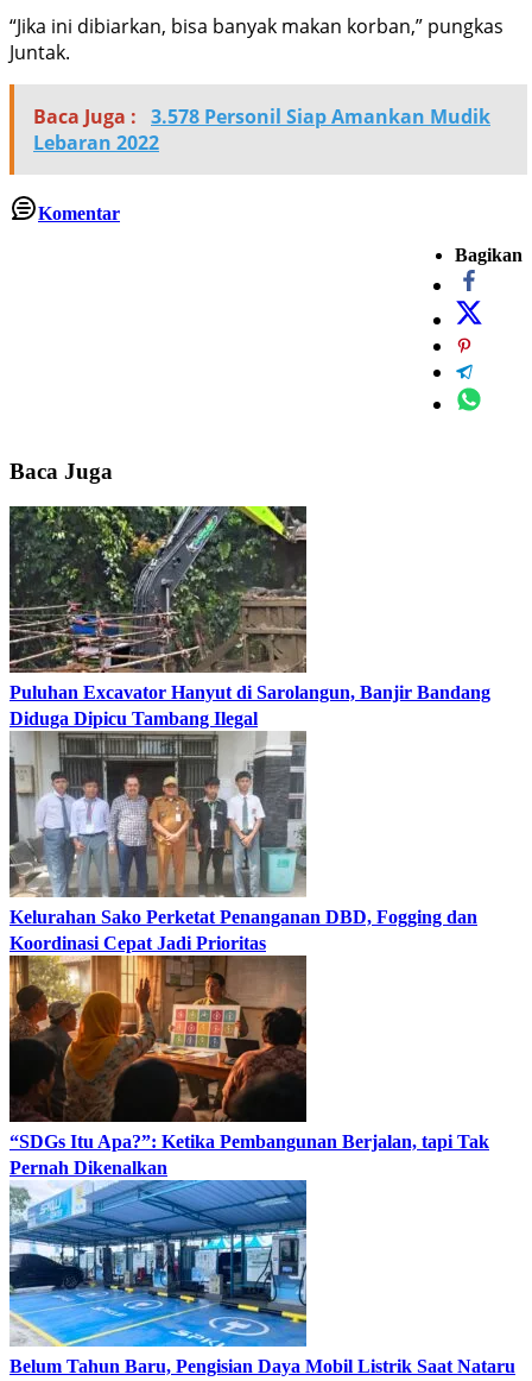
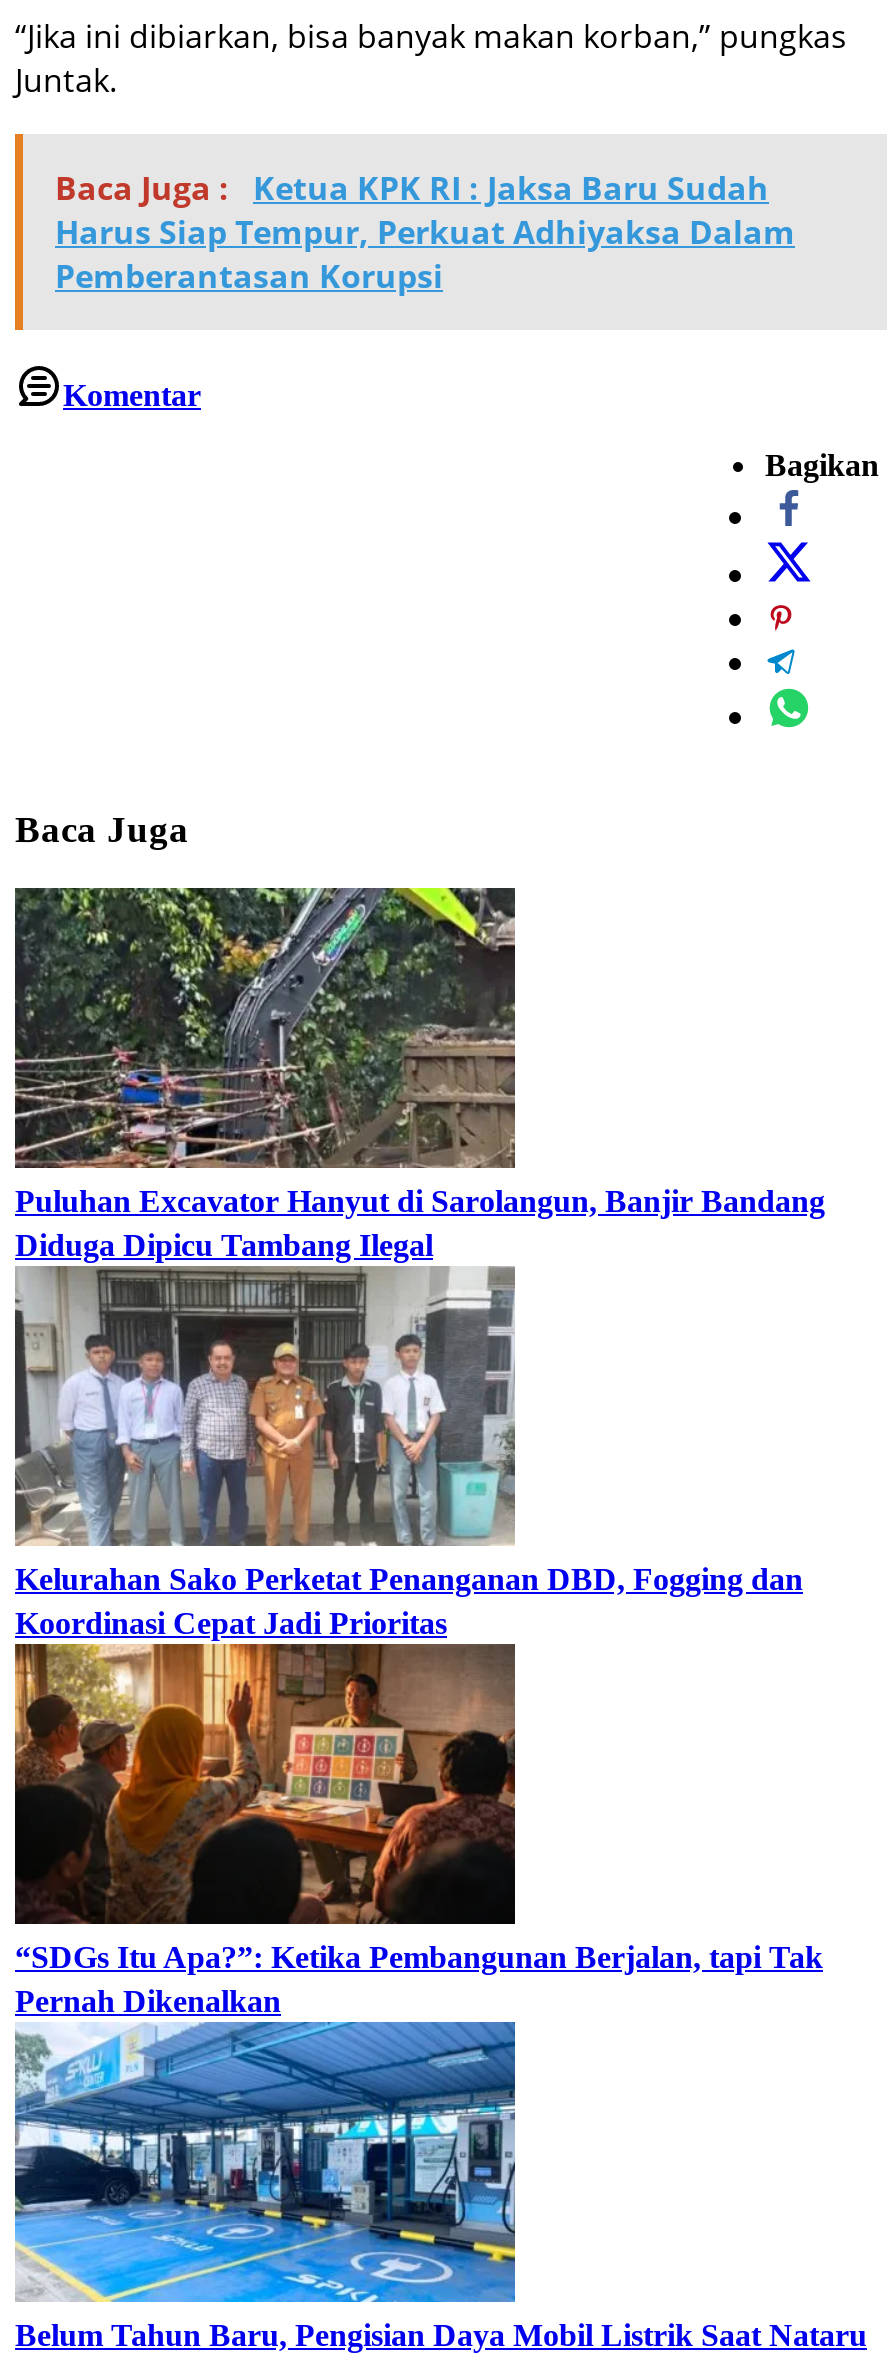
[33,103,490,155] Baca Juga : 3.578 Personil Siap Amankan Mudik | Lebaran 2022 -> [55,166,795,298] Baca Juga : Ketua KPK RI : Jaksa Baru Sudah | Harus Siap Tempur, Perkuat Adhiyaksa Dalam | Pemberantasan Korupsi

